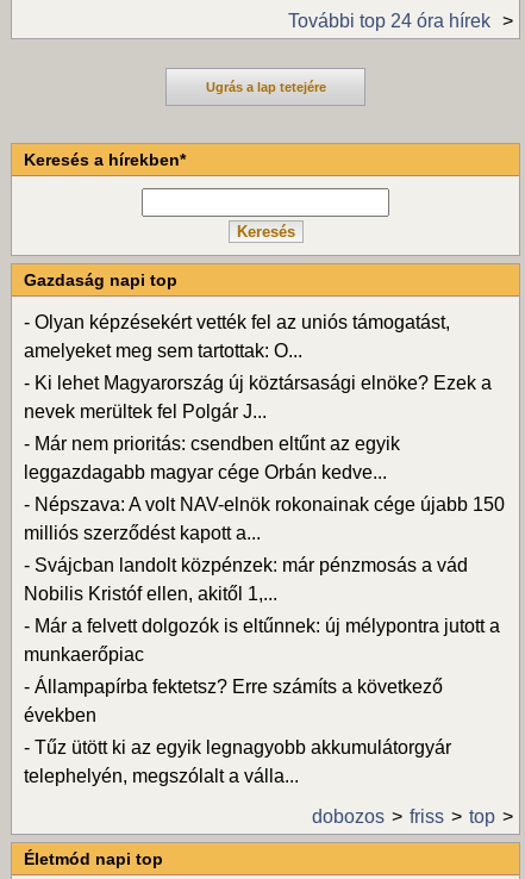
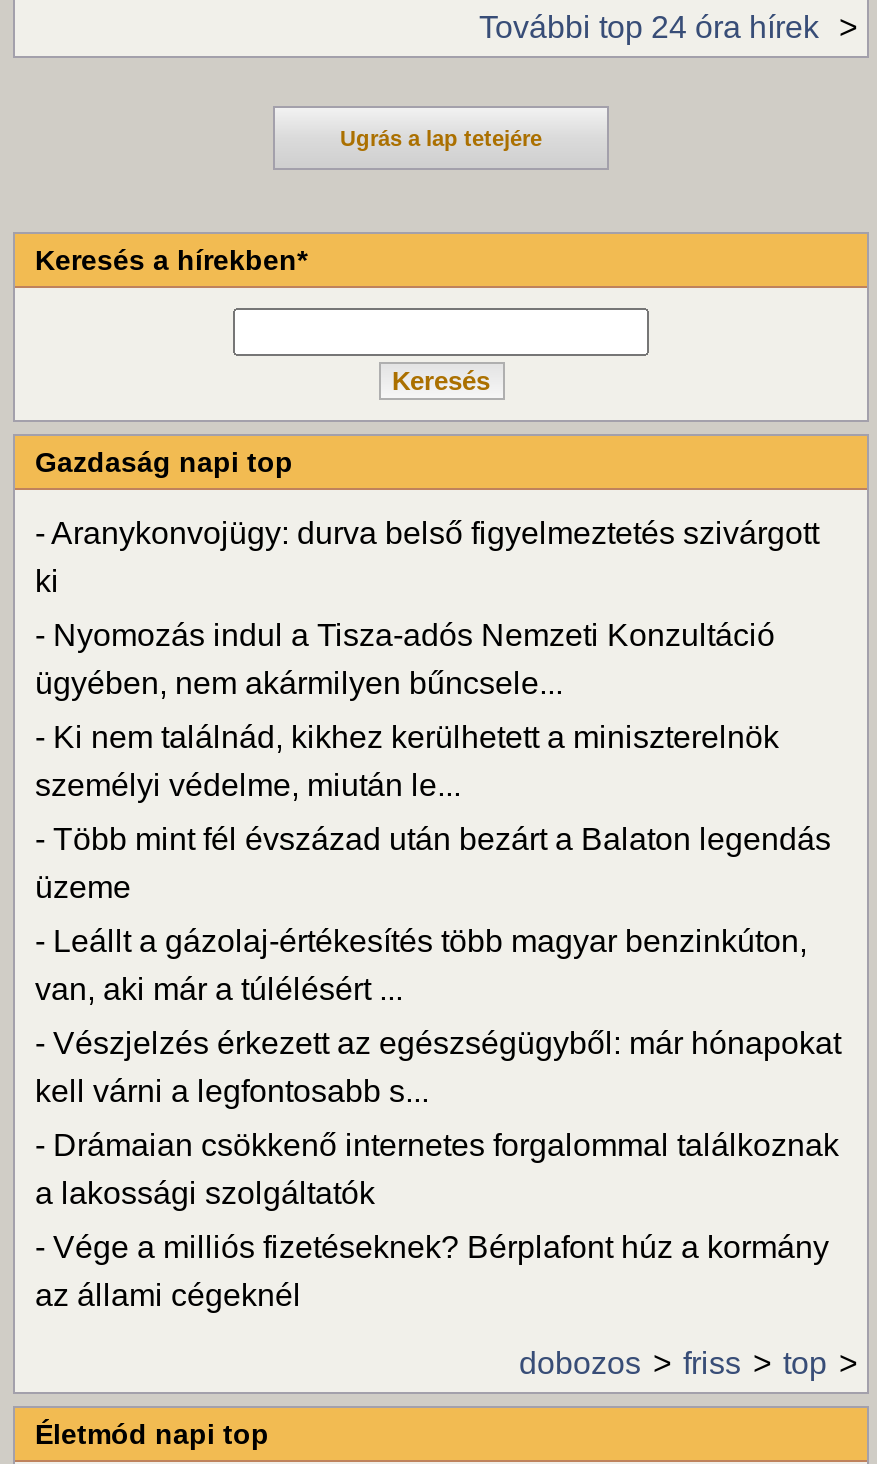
[24,312,450,361] - Olyan képzésekért vették fel az uniós támogatást, | amelyeket meg sem tartottak: O... -> [35,516,819,598] - Aranykonvojügy: durva belső figyelmeztetés szivárgott | ki
[24,373,492,422] - Ki lehet Magyarország új köztársasági elnöke? Ezek a | nevek merültek fel Polgár J... -> [35,618,775,700] - Nyomozás indul a Tisza-adós Nemzeti Konzultáció | ügyében, nem akármilyen bűncsele...
[24,434,400,482] - Már nem prioritás: csendben eltűnt az egyik | leggazdagabb magyar cége Orbán kedve... -> [35,720,779,802] - Ki nem találnád, kikhez kerülhetett a miniszterelnök | személyi védelme, miután le...
[24,494,505,543] - Népszava: A volt NAV-elnök rokonainak cége újabb 150 | milliós szerződést kapott a... -> [35,822,831,904] - Több mint fél évszázad után bezárt a Balaton legendás | üzeme
[24,555,468,604] - Svájcban landolt közpénzek: már pénzmosás a vád | Nobilis Kristóf ellen, akitől 1,... -> [35,924,807,1006] - Leállt a gázolaj-értékesítés több magyar benzinkúton, | van, aki már a túlélésért ...
[24,616,500,665] - Már a felvett dolgozók is eltűnnek: új mélypontra jutott a | munkaerőpiac -> [35,1026,841,1108] - Vészjelzés érkezett az egészségügyből: már hónapokat | kell várni a legfontosabb s...
[24,677,443,725] - Állampapírba fektetsz? Erre számíts a következő | években -> [35,1128,839,1210] - Drámaian csökkenő internetes forgalommal találkoznak | a lakossági szolgáltatók
[24,737,451,786] - Tűz ütött ki az egyik legnagyobb akkumulátorgyár | telephelyén, megszólalt a válla... -> [35,1230,829,1312] - Vége a milliós fizetéseknek? Bérplafont húz a kormány | az állami cégeknél

